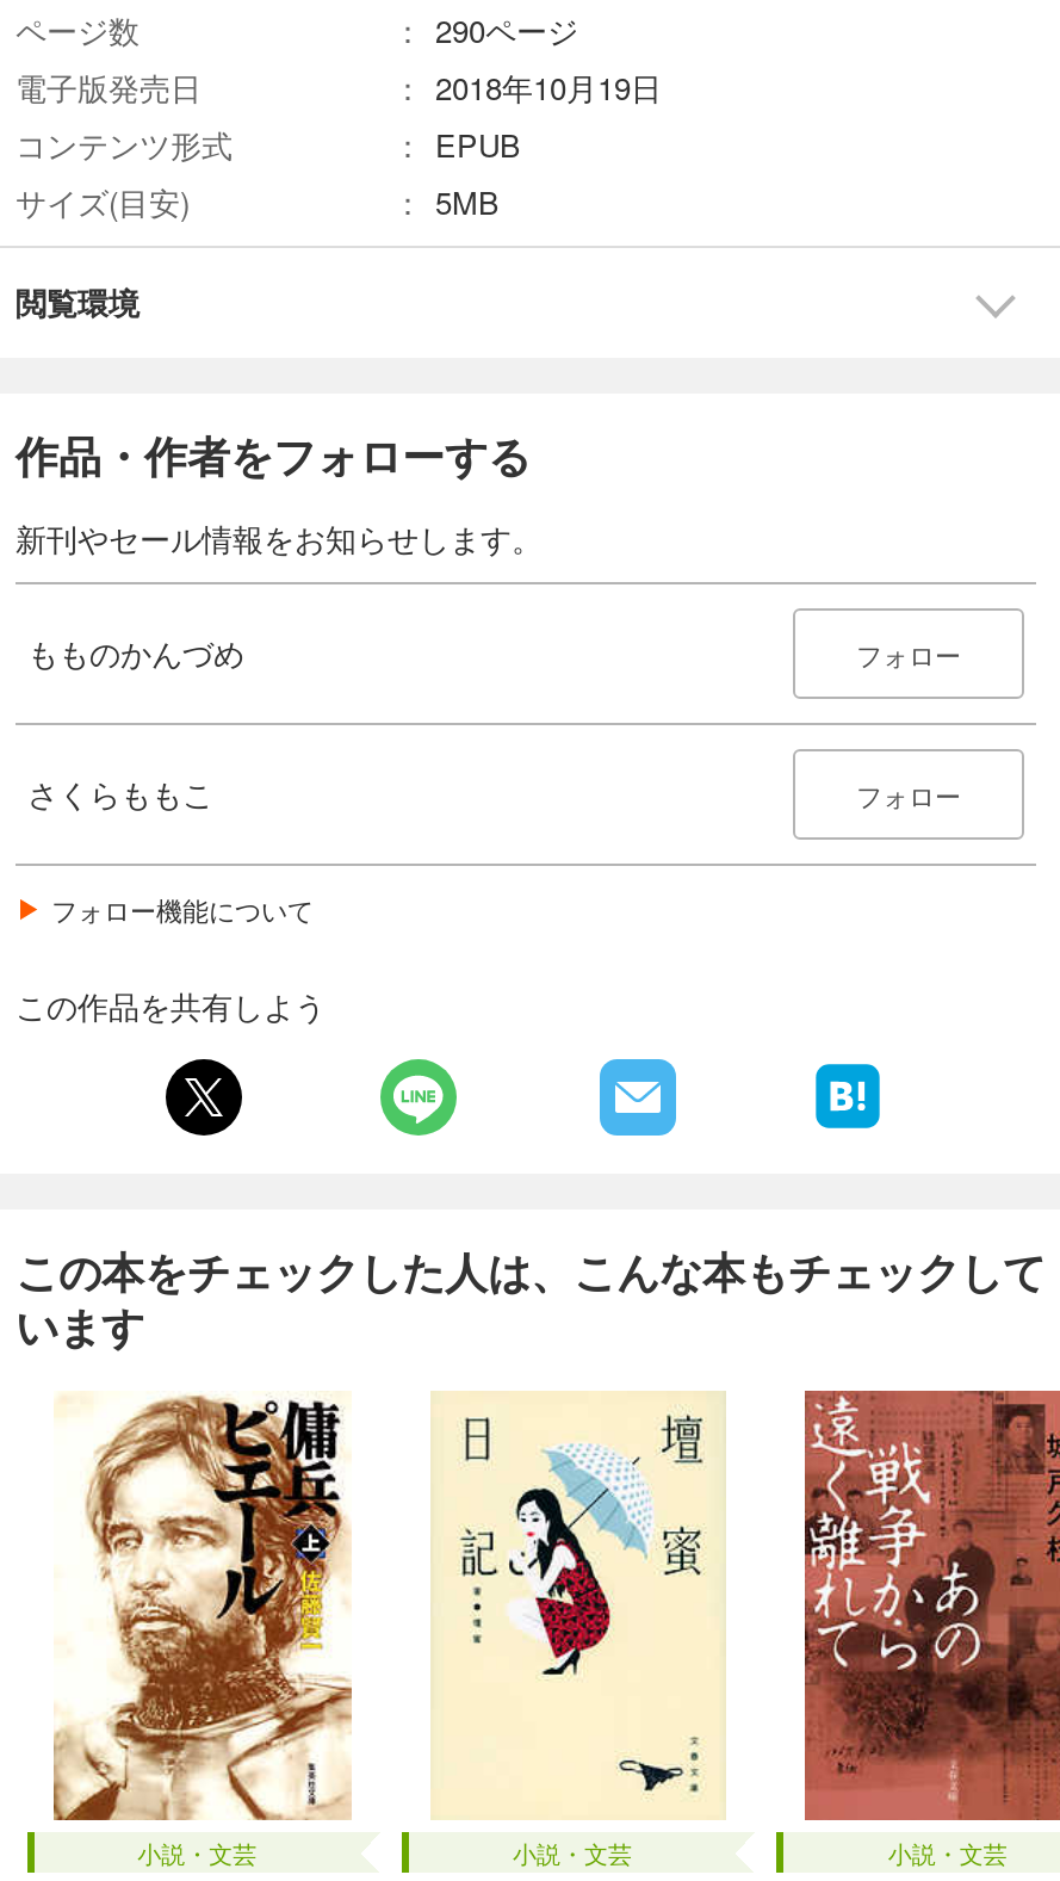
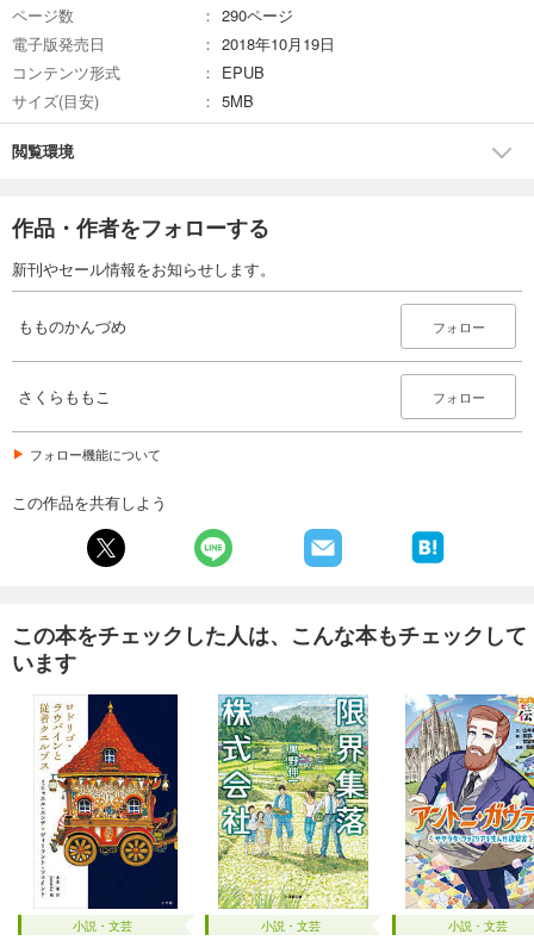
[51,1391,354,1823] [image] -> [31,693,180,910] [image]
[428,1391,729,1818] [image] -> [217,693,370,909] [image]
[802,1388,1053,1823] [image] -> [404,693,530,910] [image]

